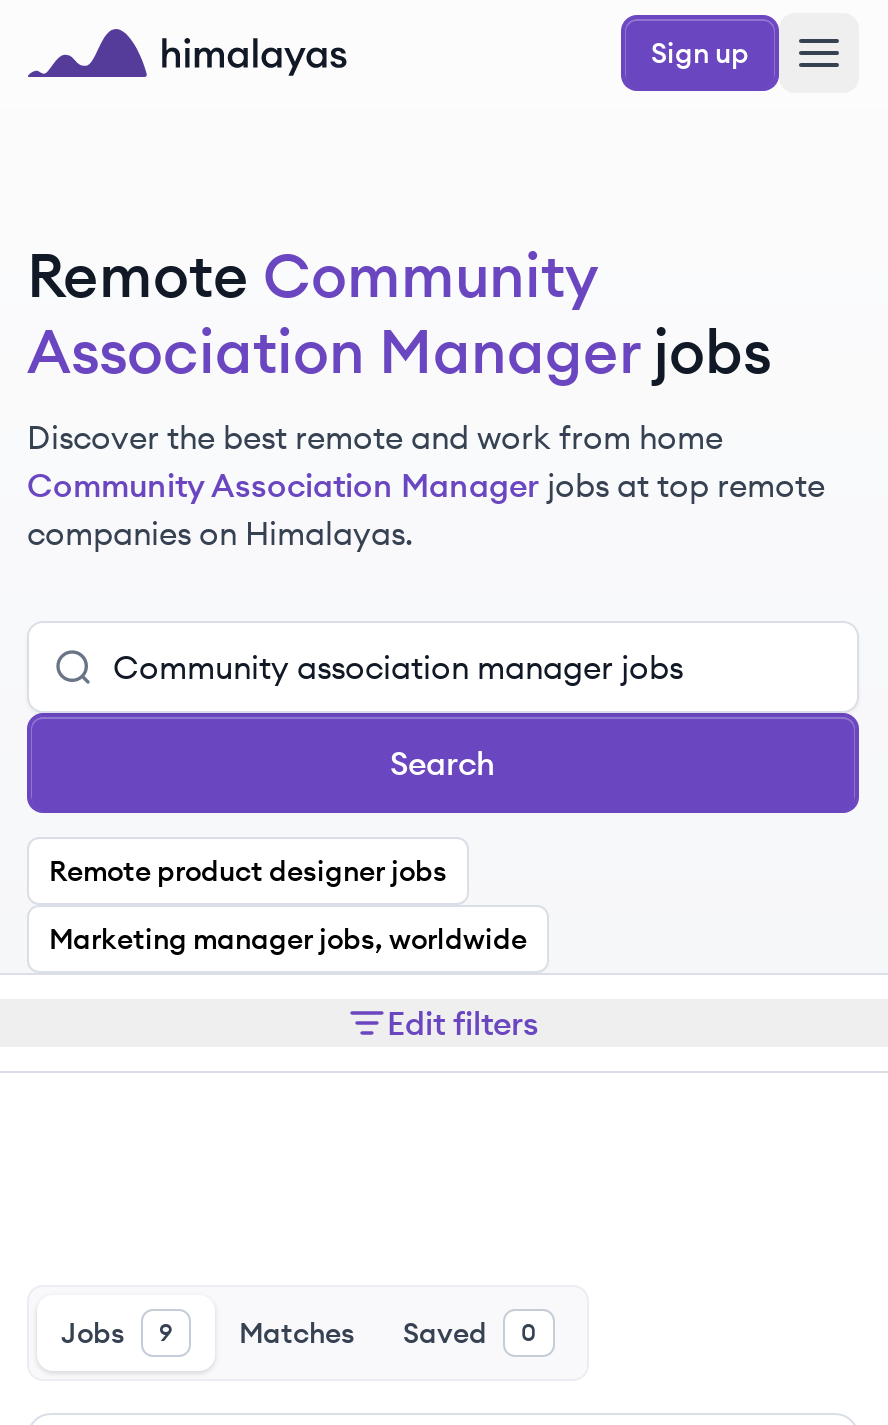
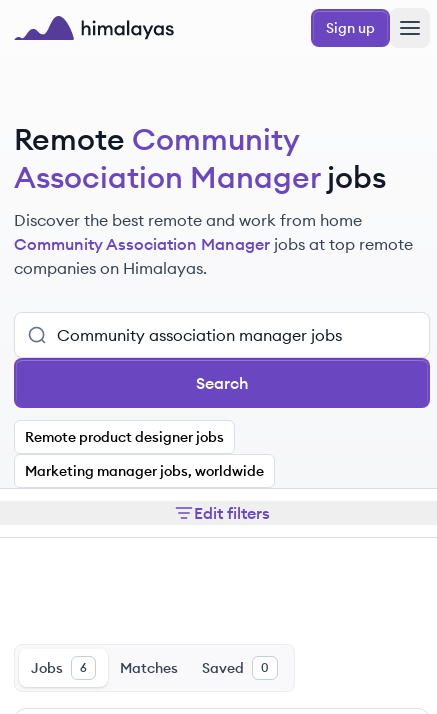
[61,1315,173,1351] Jobs 9 -> [31,659,87,677] Jobs 6

